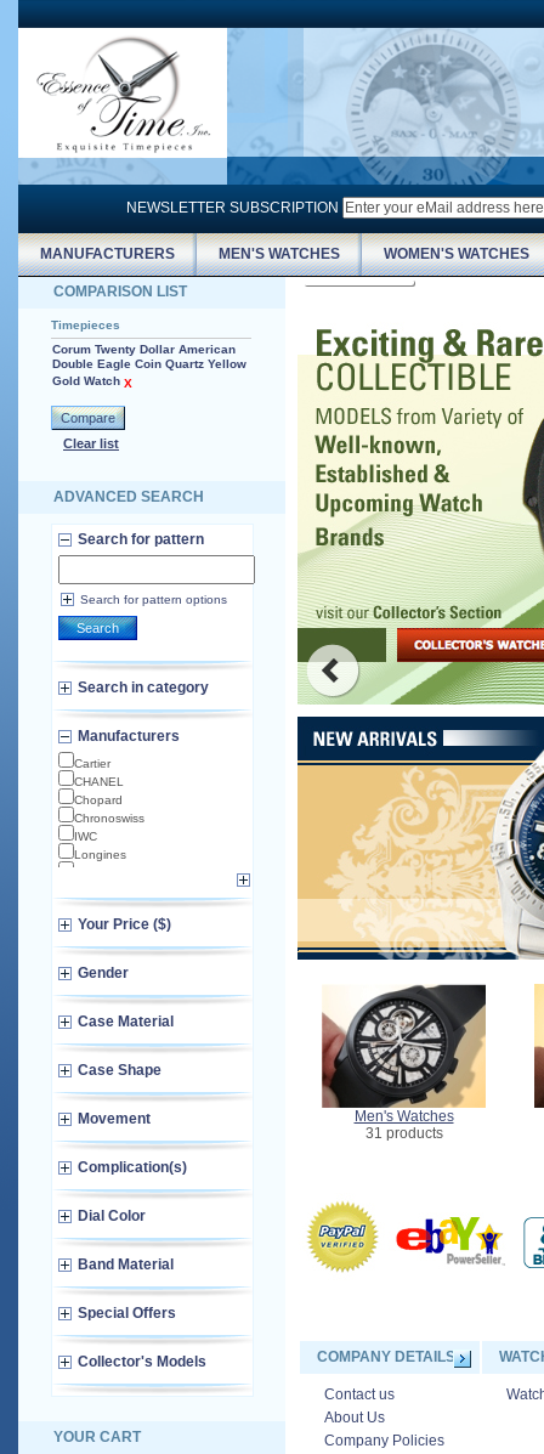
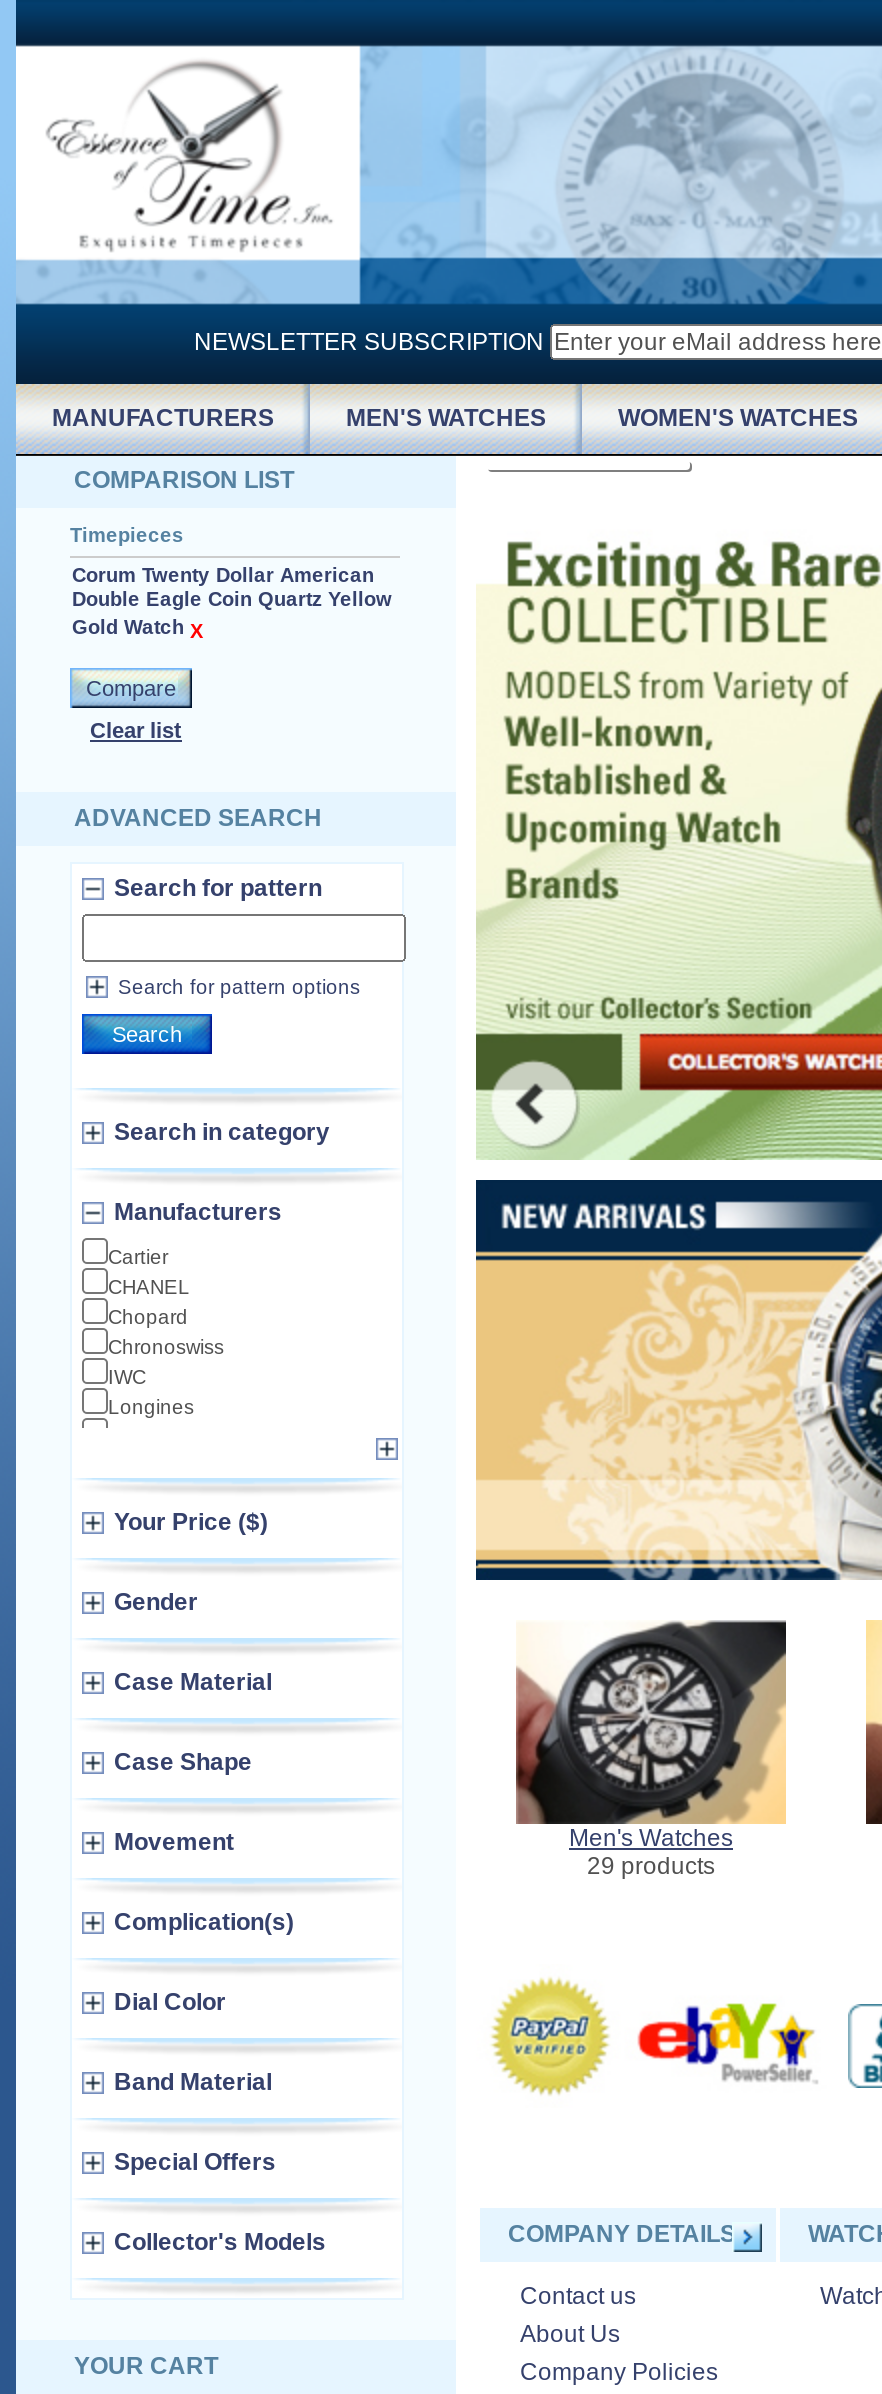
[365,1125,443,1142] 31 products -> [587,1852,715,1880] 29 products

